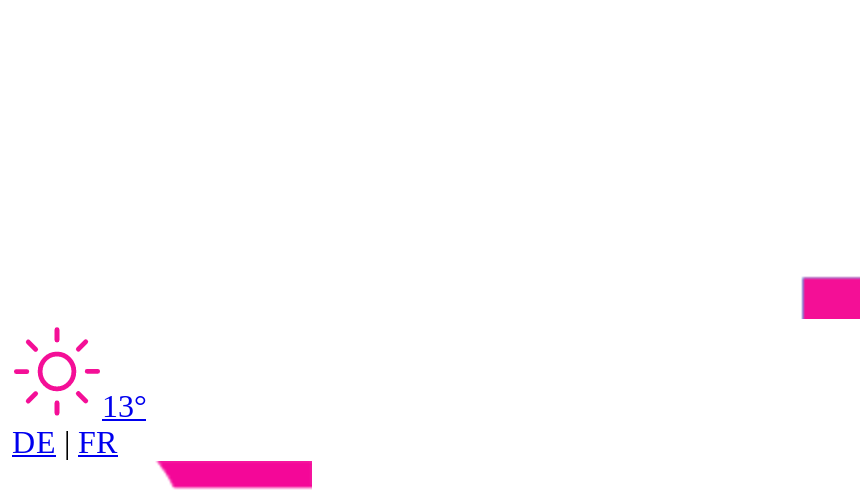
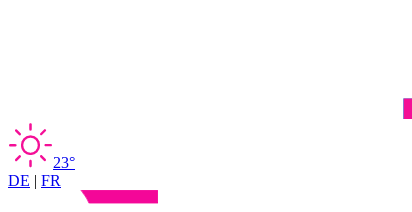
[102,389,146,423] 13° -> [53,154,75,171] 23°

